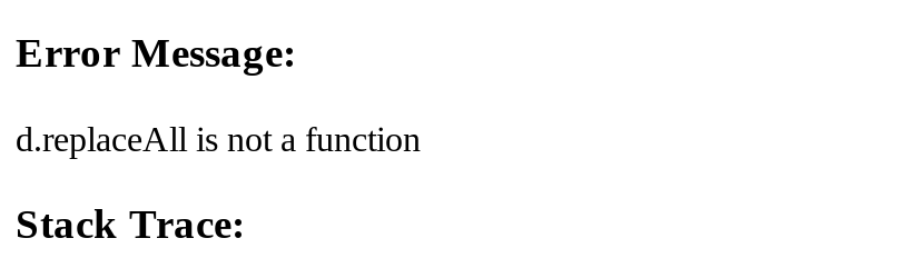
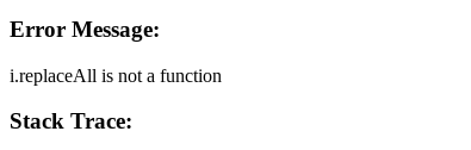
[16,119,421,157] d.replaceAll is not a function -> [10,65,222,85] i.replaceAll is not a function

